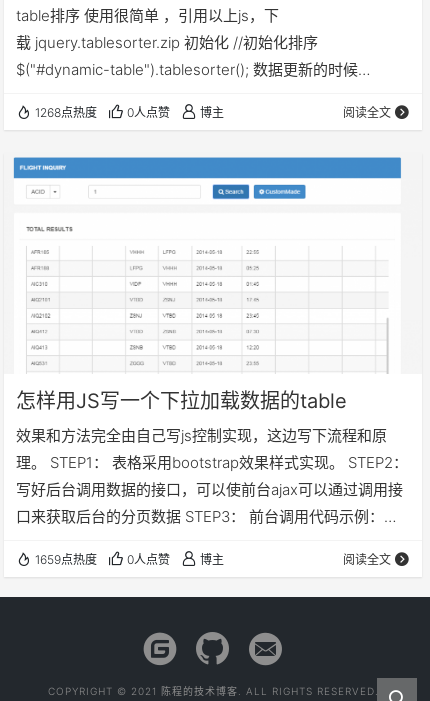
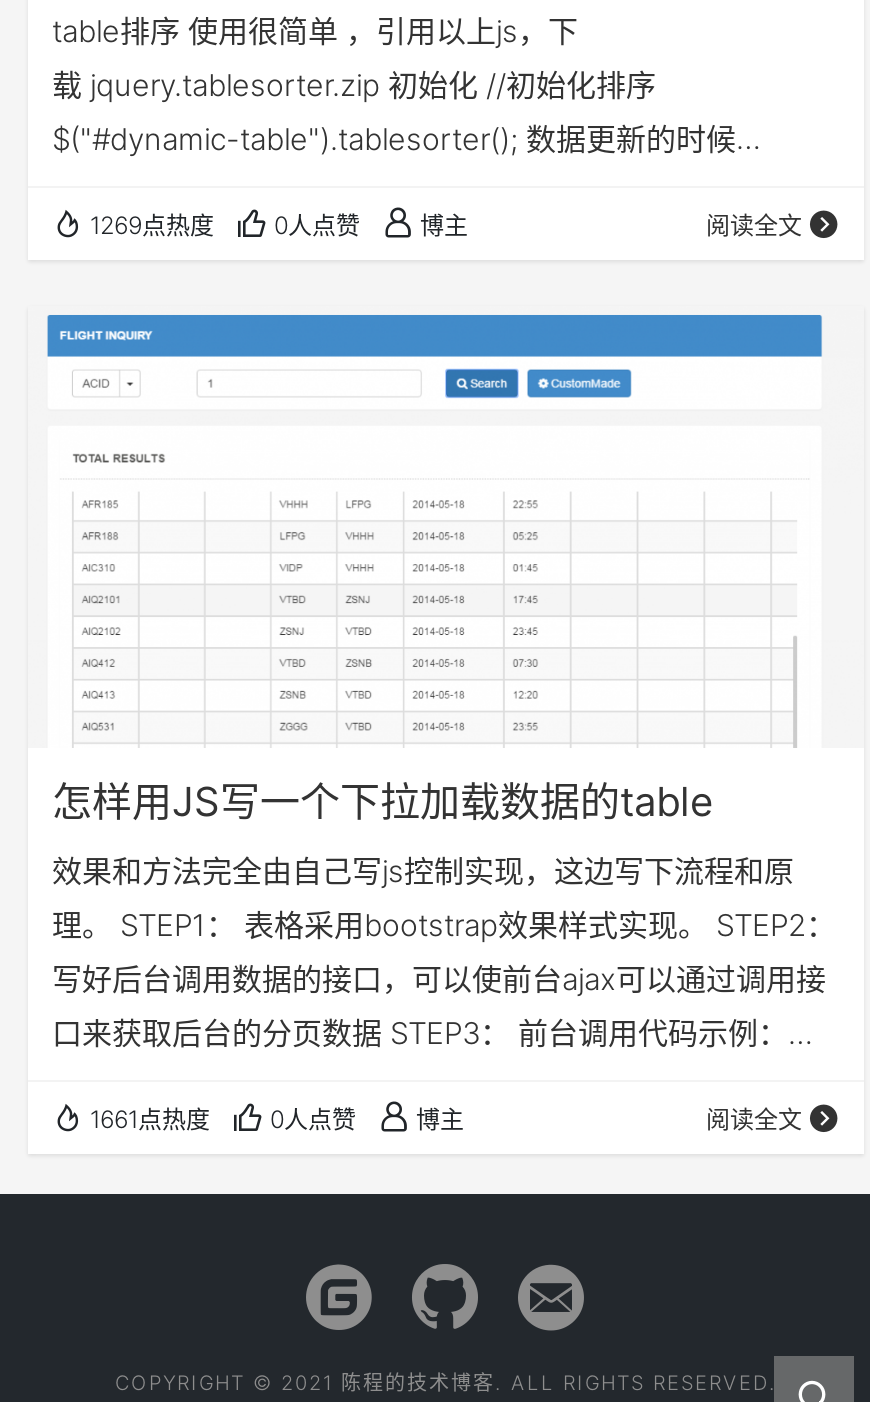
[35,104,224,119] 1268点热度 0人点赞 博主 -> [90,209,468,239] 1269点热度 0人点赞 博主
[35,552,224,567] 1659点热度 0人点赞 博主 -> [90,1104,464,1134] 1661点热度 0人点赞 博主

